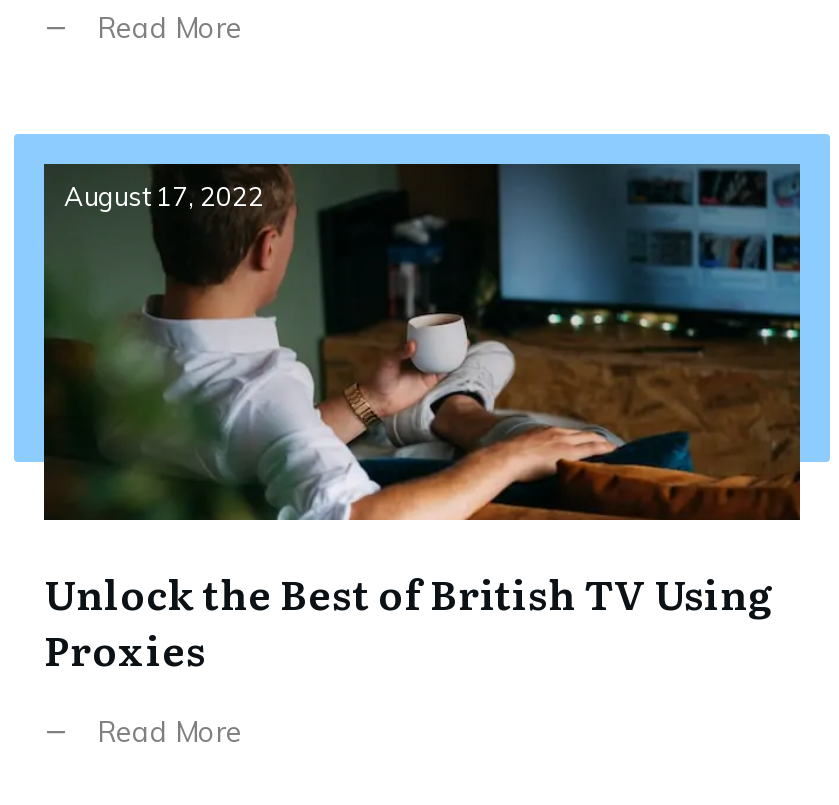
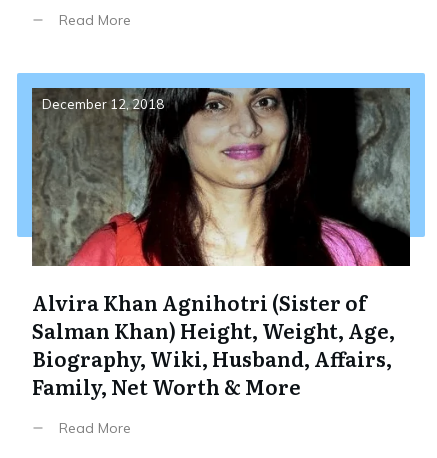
[42,162,800,492] [image] | August 17, 2022 -> [31,87,410,267] [image] | December 12, 2018
[44,562,774,678] Unlock the Best of British TV Using | Proxies -> [32,287,395,401] Alvira Khan Agnihotri (Sister of | Salman Khan) Height, Weight, Age, | Biography, Wiki, Husband, Affairs, | Family, Net Worth & More

